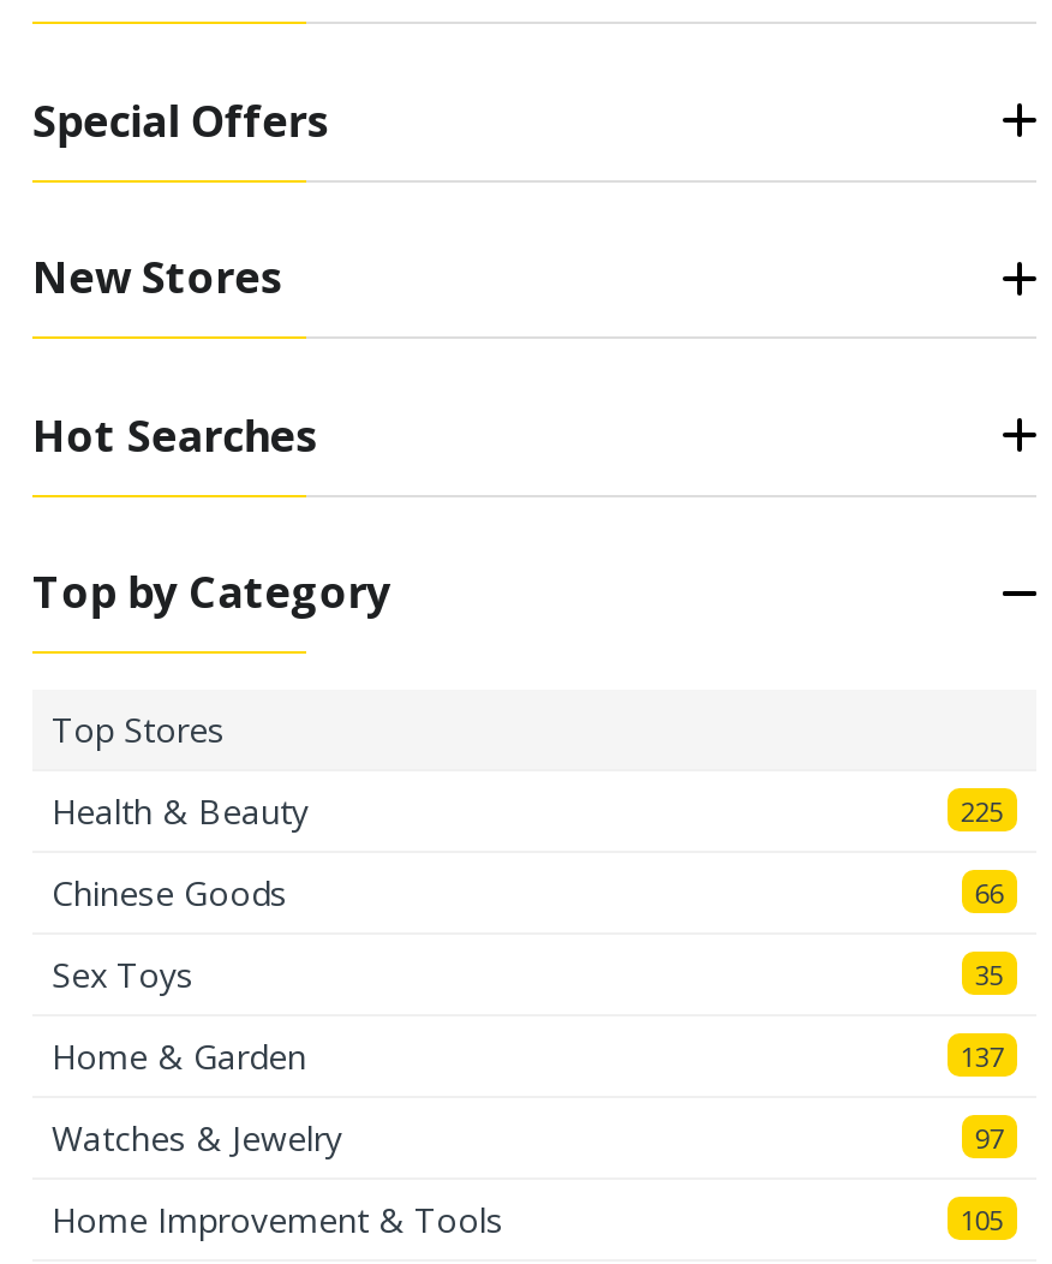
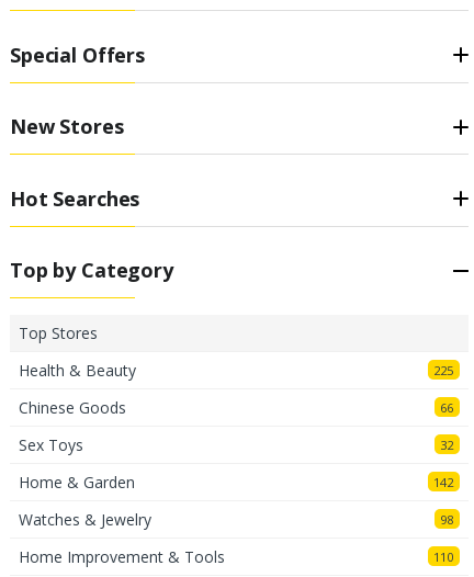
[975,956,1004,992] 35 -> [440,437,454,453] 32
[960,1038,1004,1074] 137 -> [434,474,454,490] 142
[975,1120,1004,1156] 97 -> [440,511,454,528] 98
[960,1202,1004,1238] 105 -> [434,548,454,565] 110

